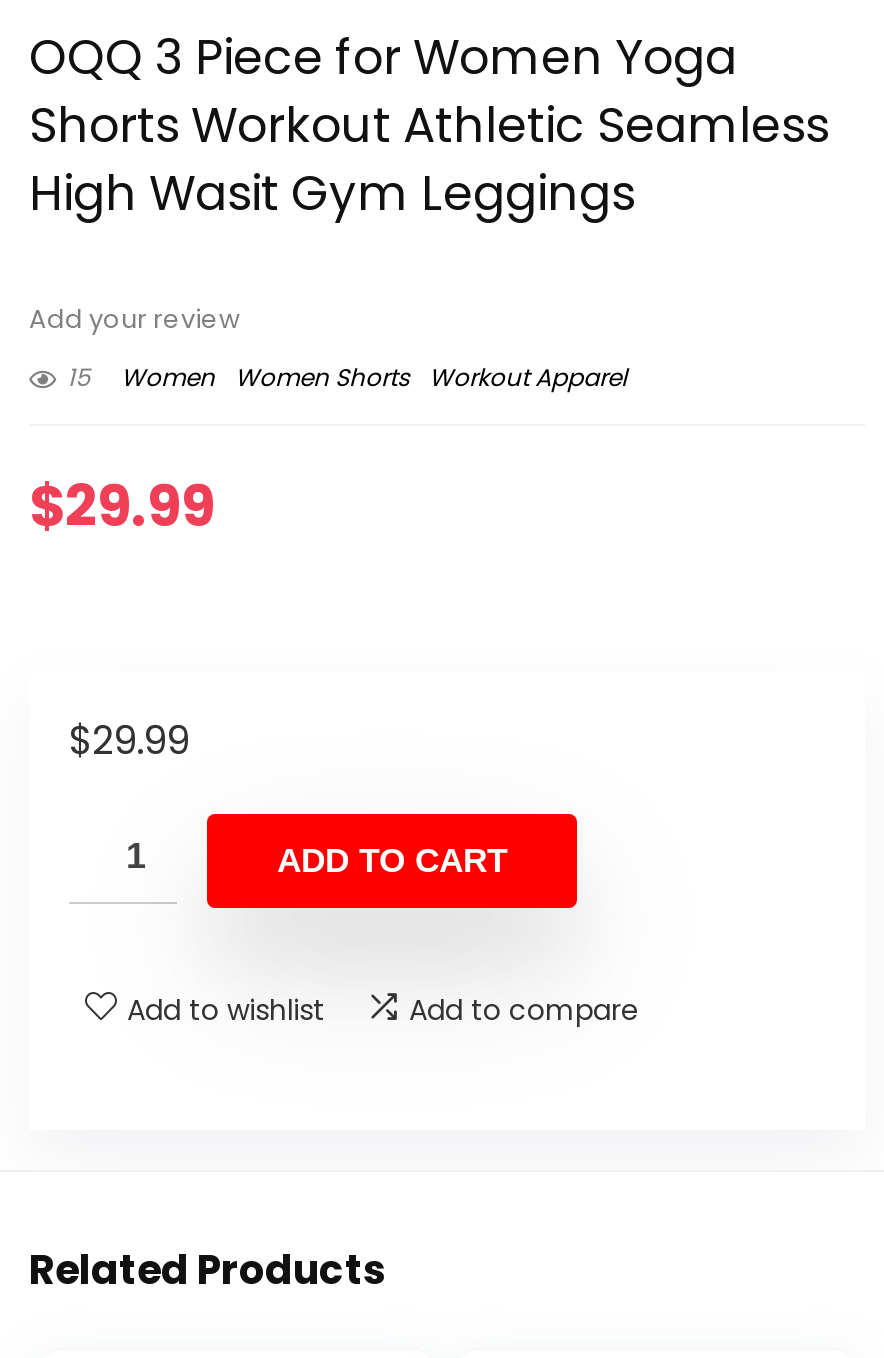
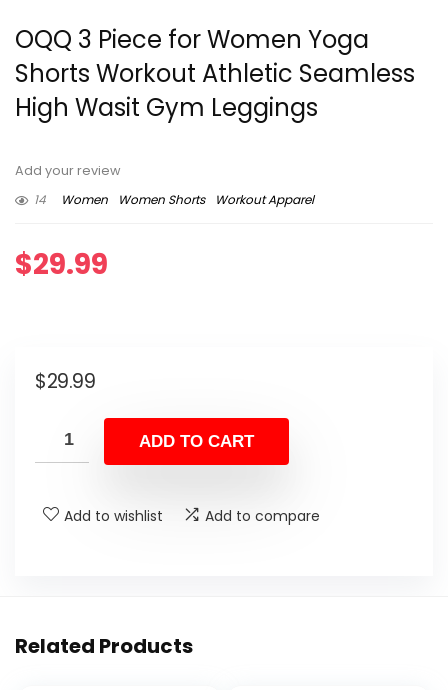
[67,361,627,395] 15 Women Women Shorts Workout Apparel -> [34,191,314,208] 14 Women Women Shorts Workout Apparel

